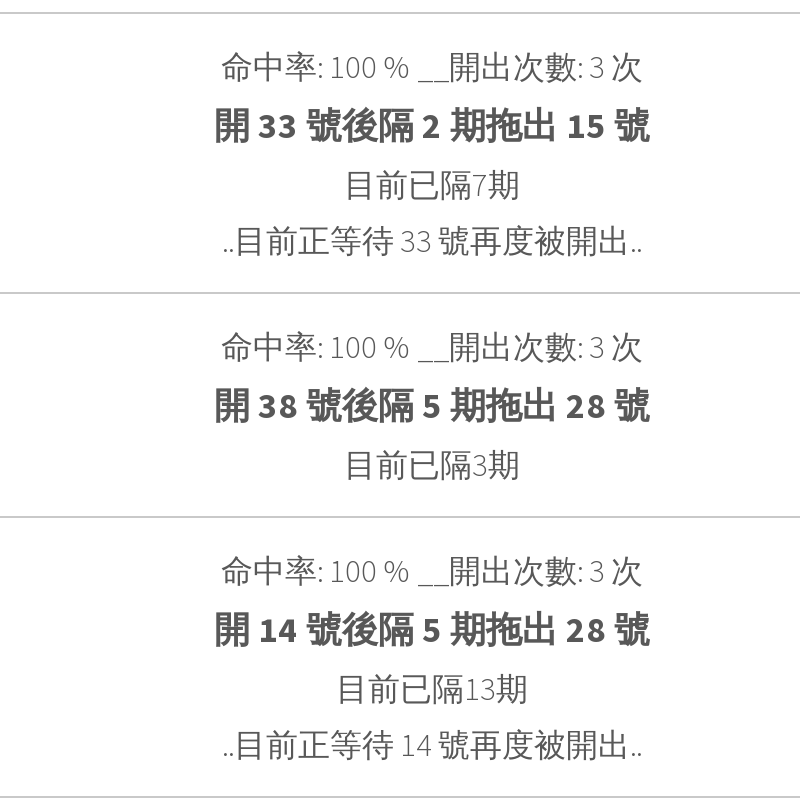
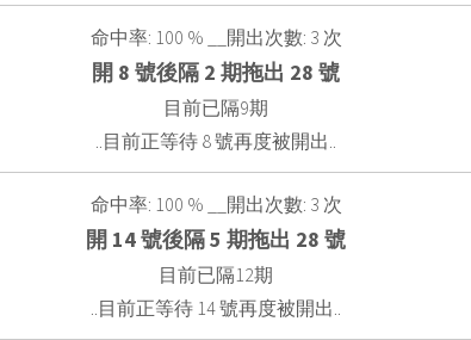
[214,103,650,485] 開 33 號後隔 2 期拖出 15 號 | 目前已隔7期 | ..目前正等待 33 號再度被開出.. | 命中率: 100 % __開出次數: 3 次 | 開 38 號後隔 5 期拖出 28 號 | 目前已隔3期 -> [92,59,340,153] 開 8 號後隔 2 期拖出 28 號 | 目前已隔9期 | ..目前正等待 8 號再度被開出..
[336,669,528,709] 目前已隔13期 -> [159,263,273,287] 目前已隔12期

